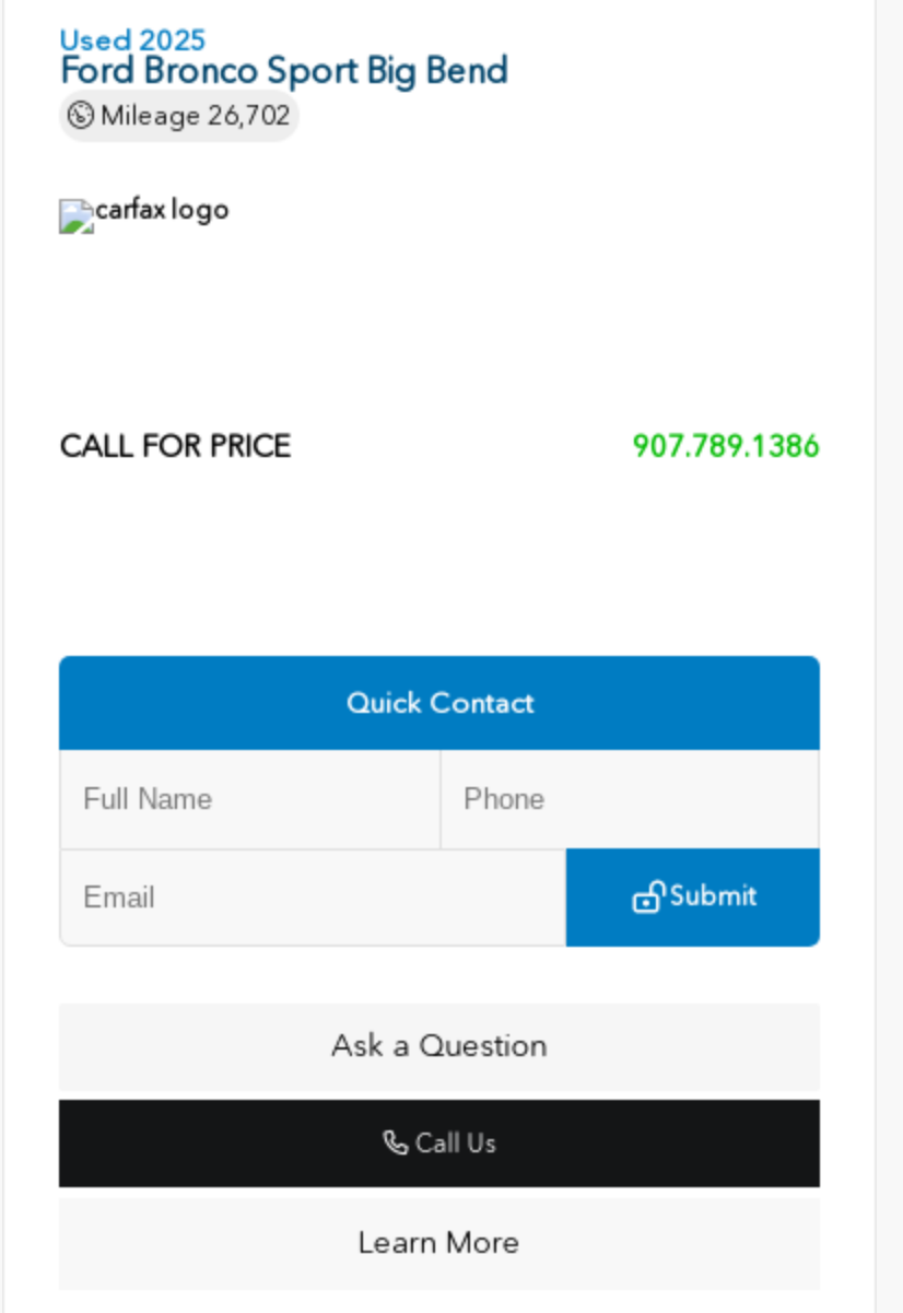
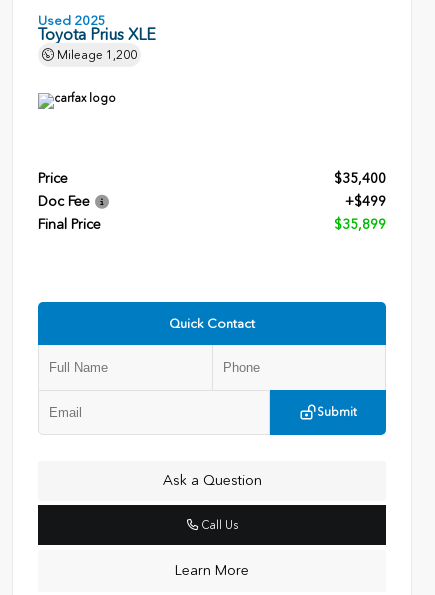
[59,48,507,129] Ford Bronco Sport Big Bend | Mileage 26,702 -> [38,24,156,61] Toyota Prius XLE | Mileage 1,200
[59,427,820,465] CALL FOR PRICE | 907.789.1386 -> [38,169,386,232] Price | $35,400 | Doc Fee | +$499 | Final Price | $35,899

